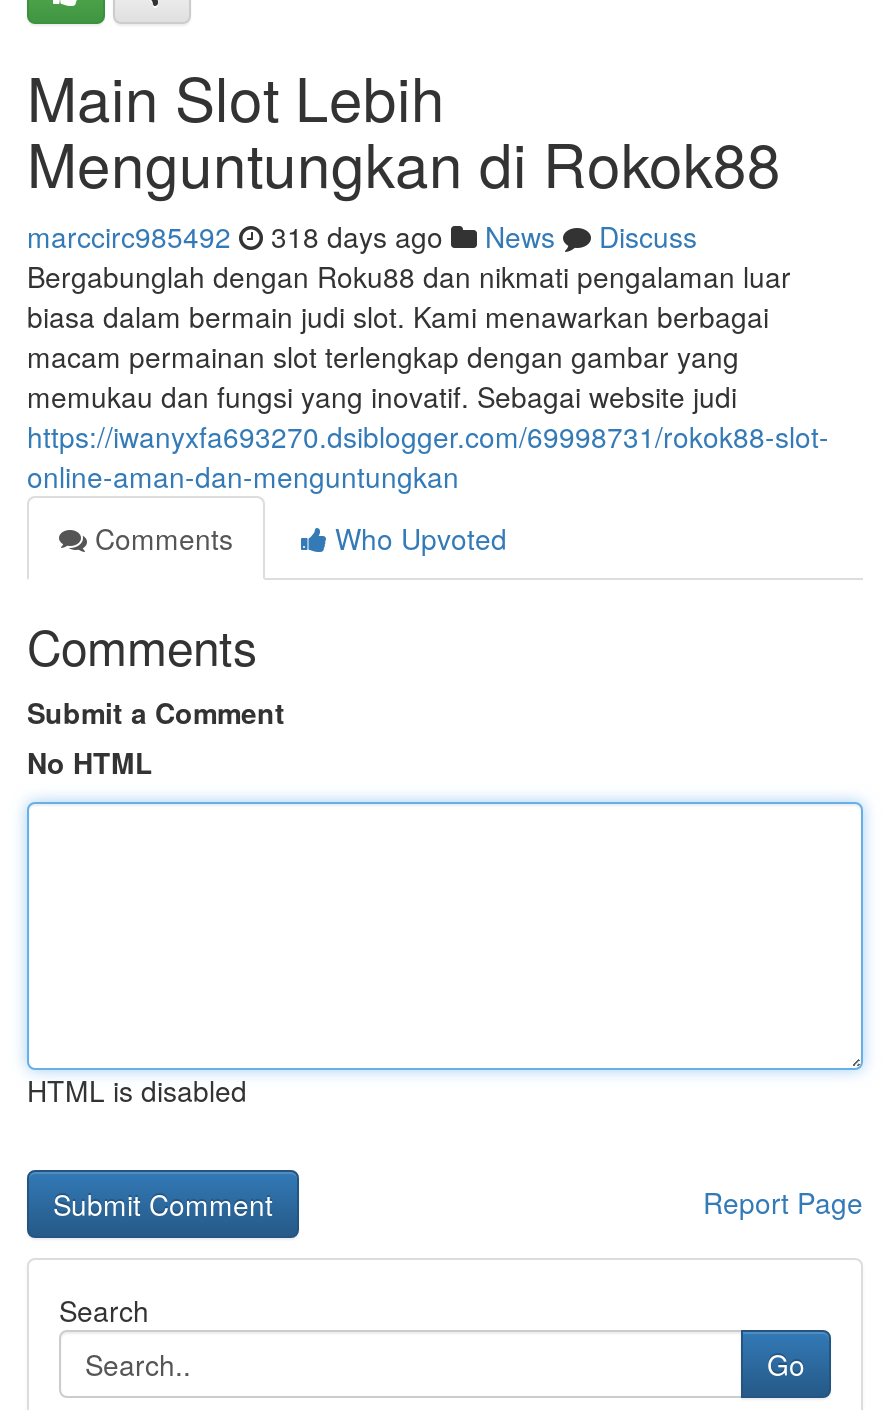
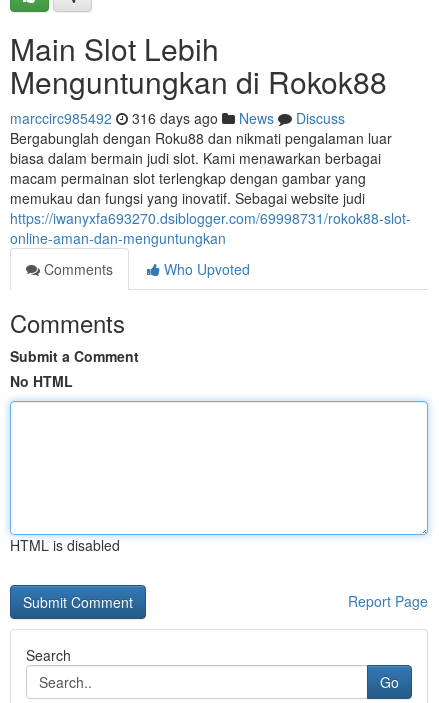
[27,216,697,256] marccirc985492 318 days ago News Discuss -> [10,108,345,128] marccirc985492 316 days ago News Discuss

